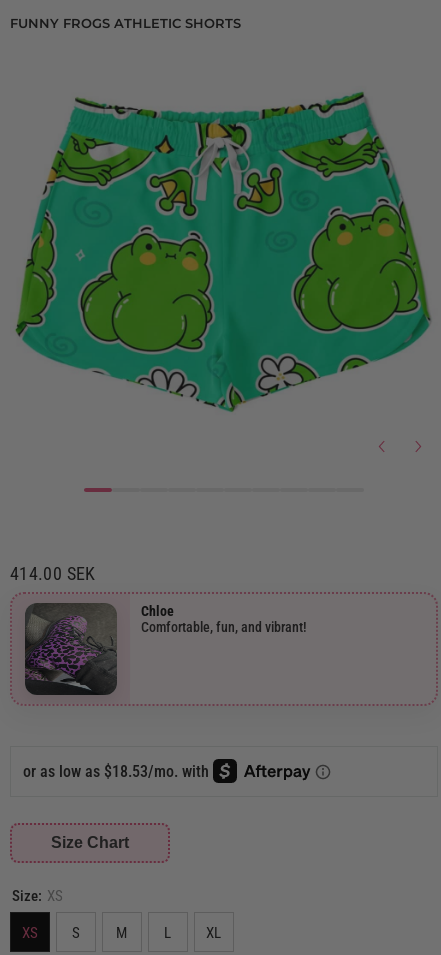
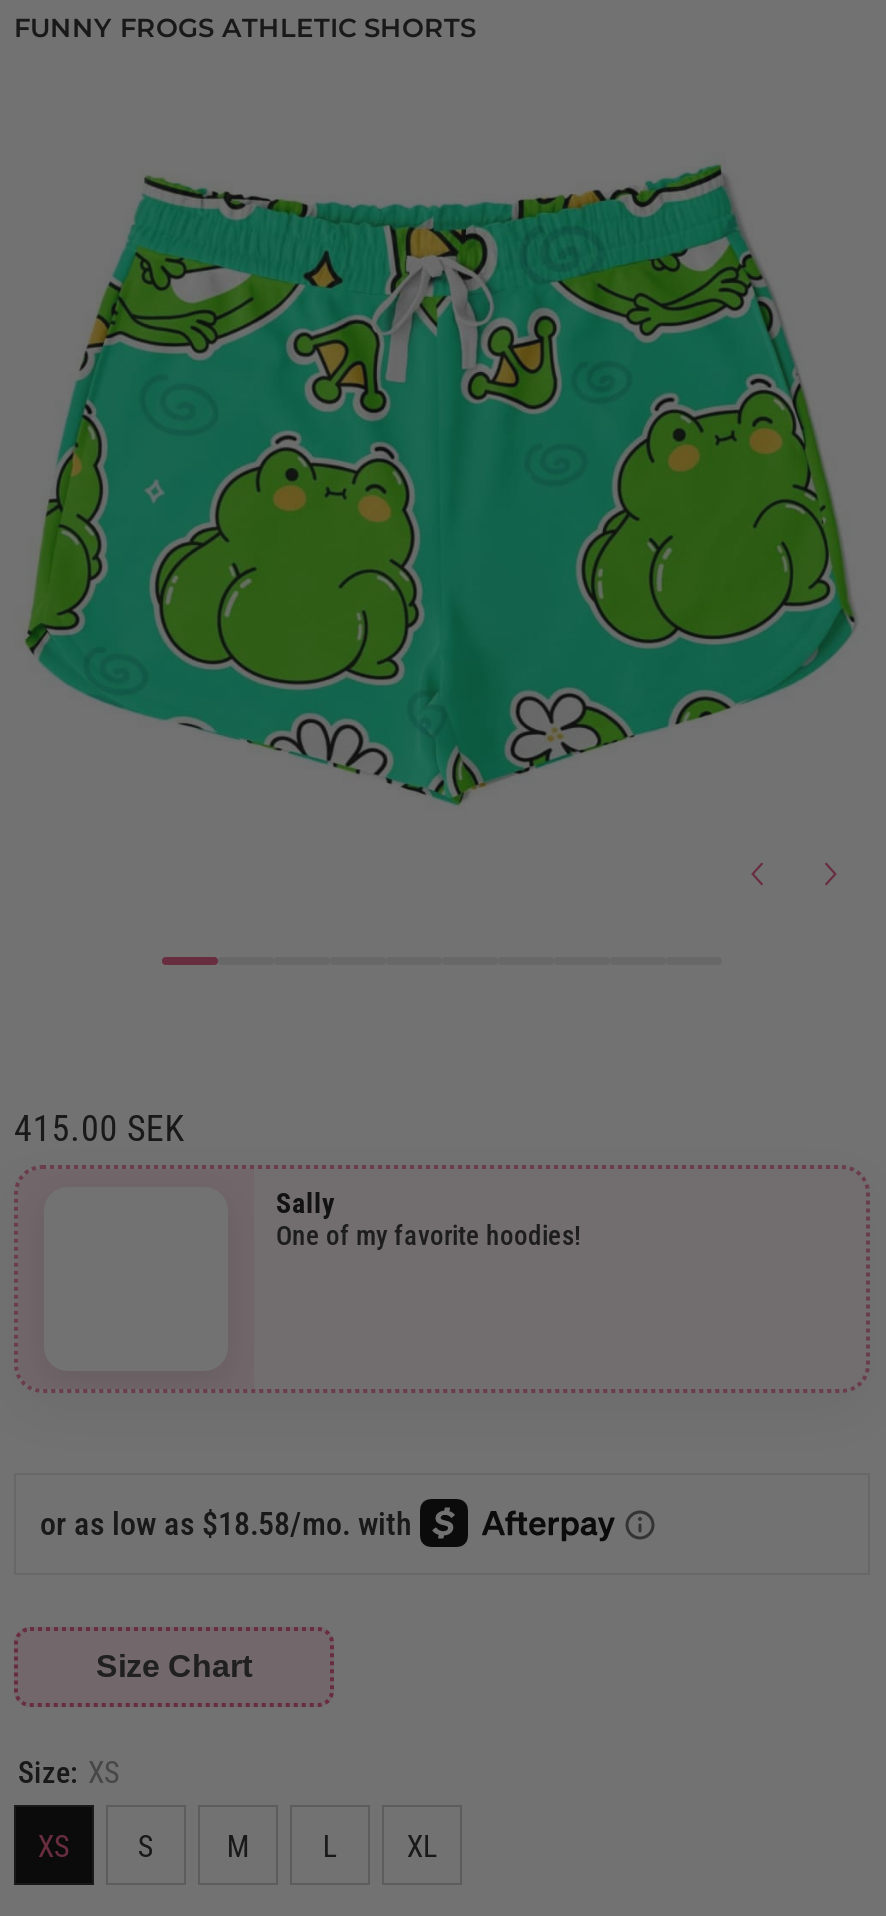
[10,563,96,584] 414.00 SEK -> [14,1107,185,1149] 415.00 SEK
[24,602,118,696] [image] -> none
[141,603,307,635] Chloe | Comfortable, fun, and vibrant! -> [276,1187,582,1251] Sally | One of my favorite hoodies!

